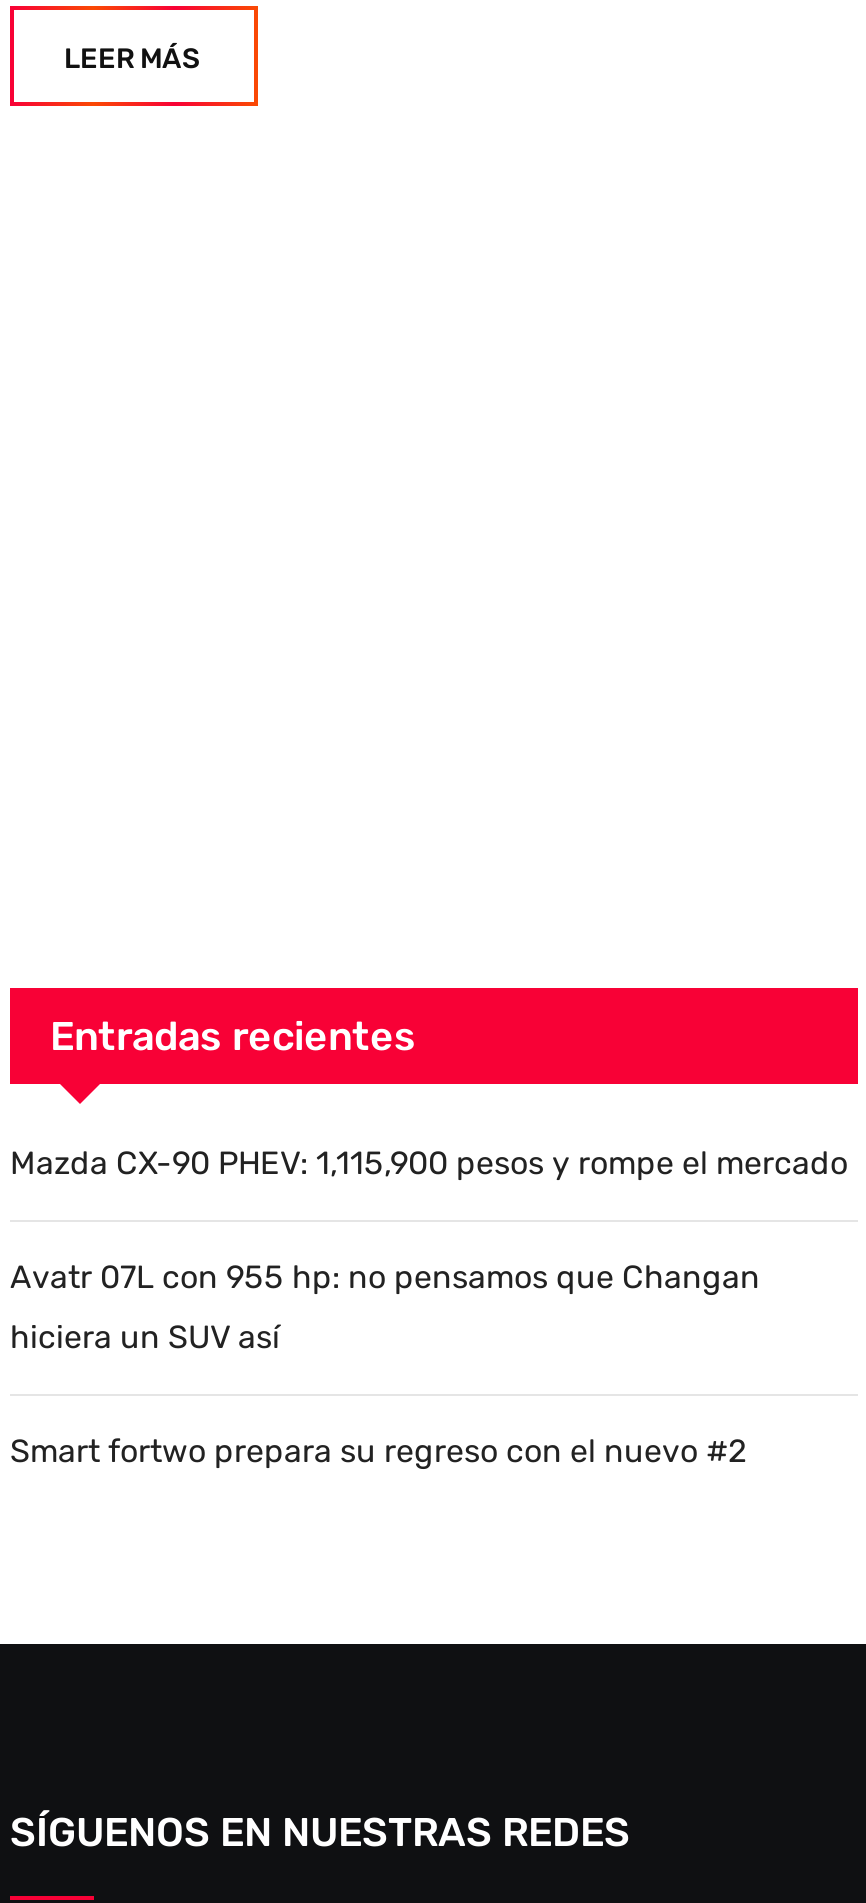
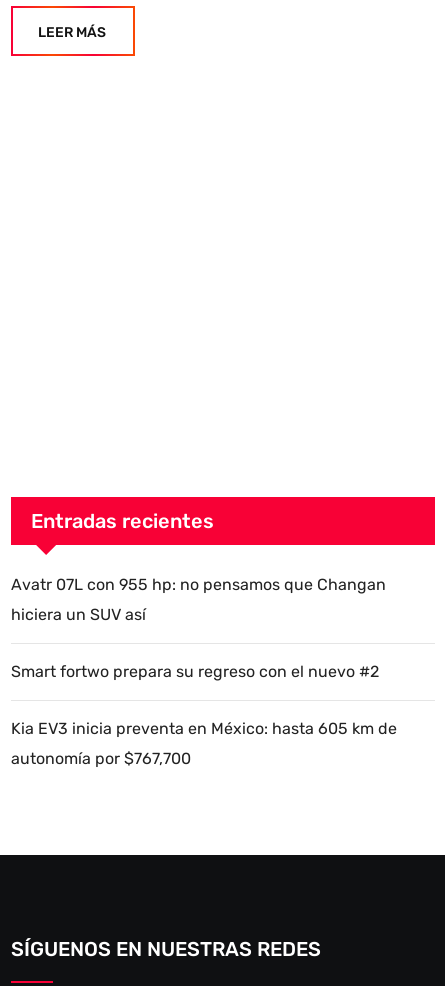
[10,1143,848,1181] Mazda CX-90 PHEV: 1,115,900 pesos y rompe el mercado -> none
moved [10,1257,760,1469] -> [11,575,386,681]: Avatr 07L con 955 hp: no pensamos que Changan | hiciera un SUV así | Smart fortwo prepara su regreso con el nuevo #2
none -> [11,719,397,768] Kia EV3 inicia preventa en México: hasta 605 km de | autonomía por $767,700

